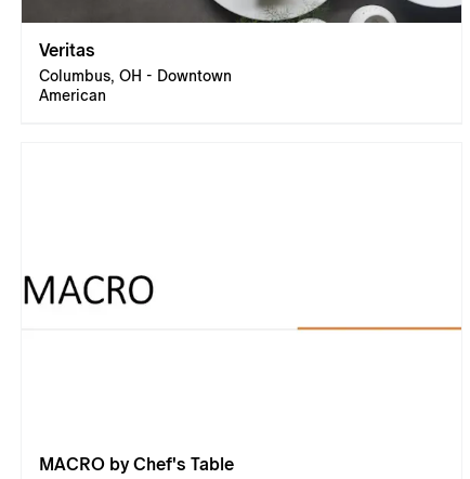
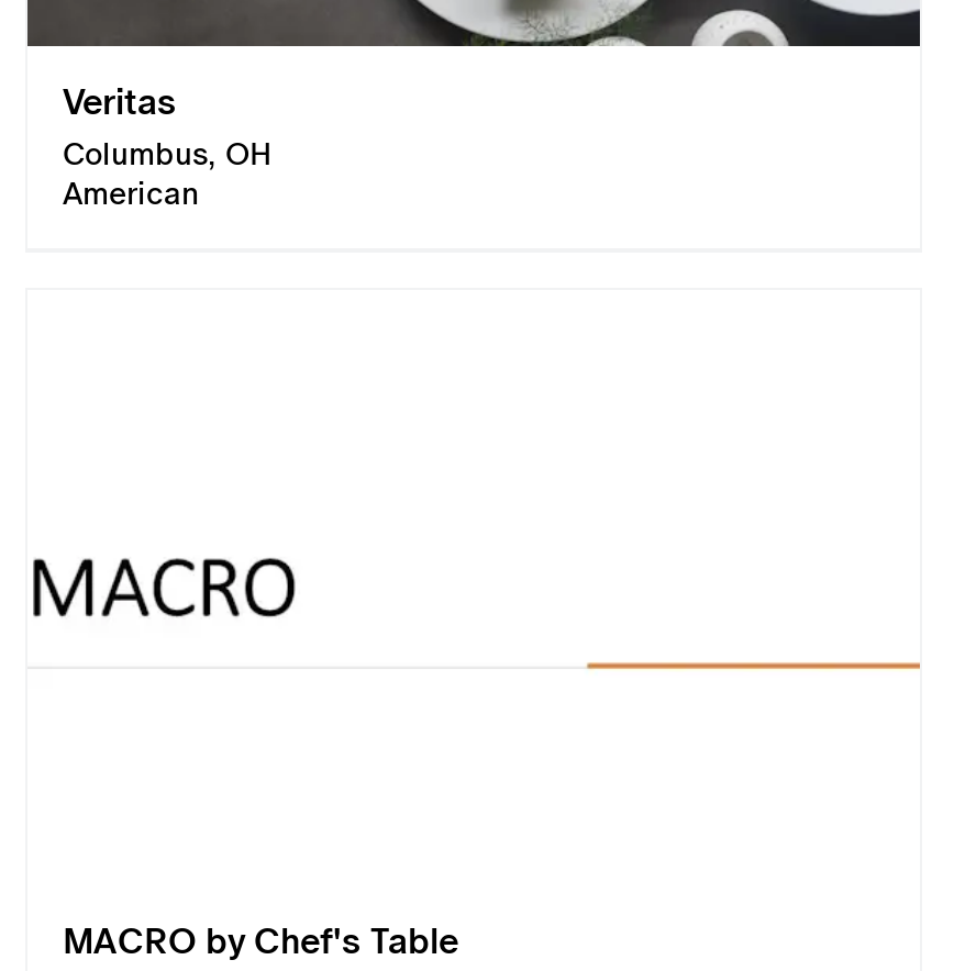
[39,67,232,85] Columbus, OH - Downtown -> [63,137,271,172] Columbus, OH

